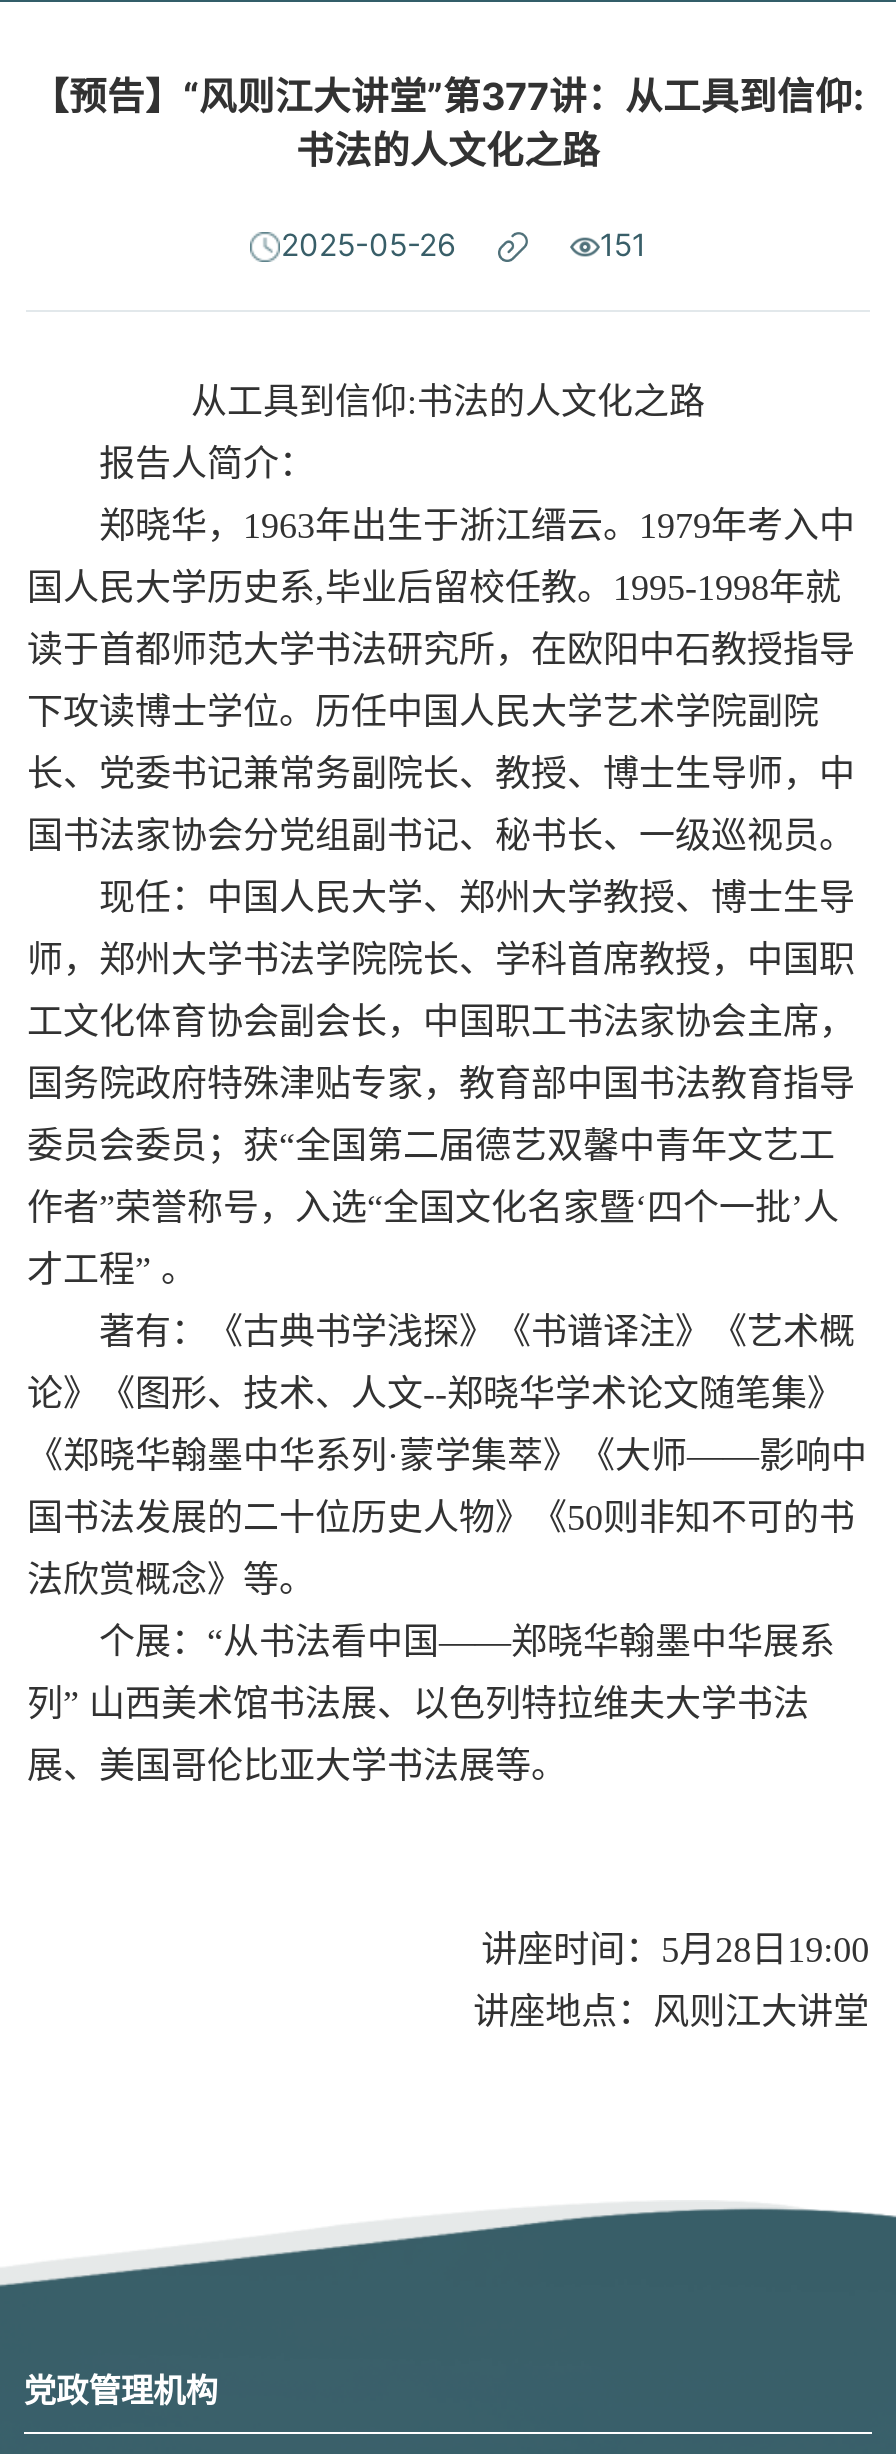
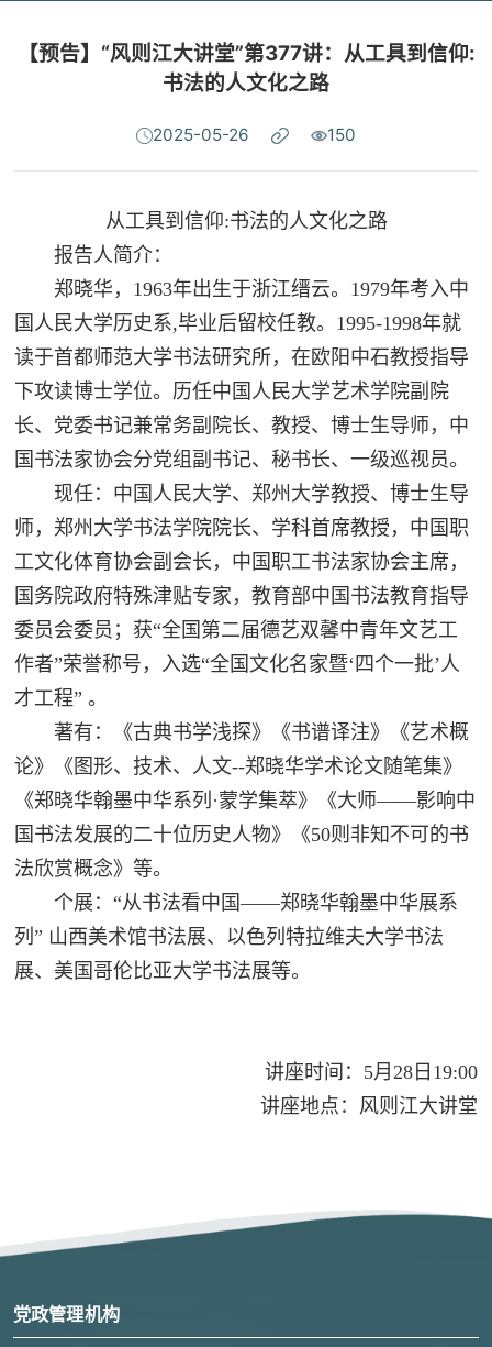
[600,226,646,264] 151 -> [328,124,356,145] 150

